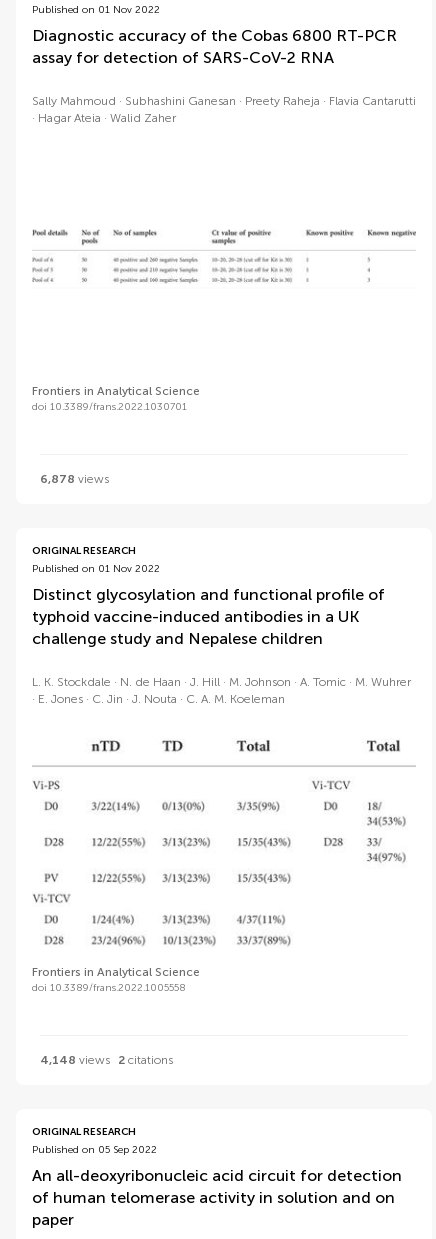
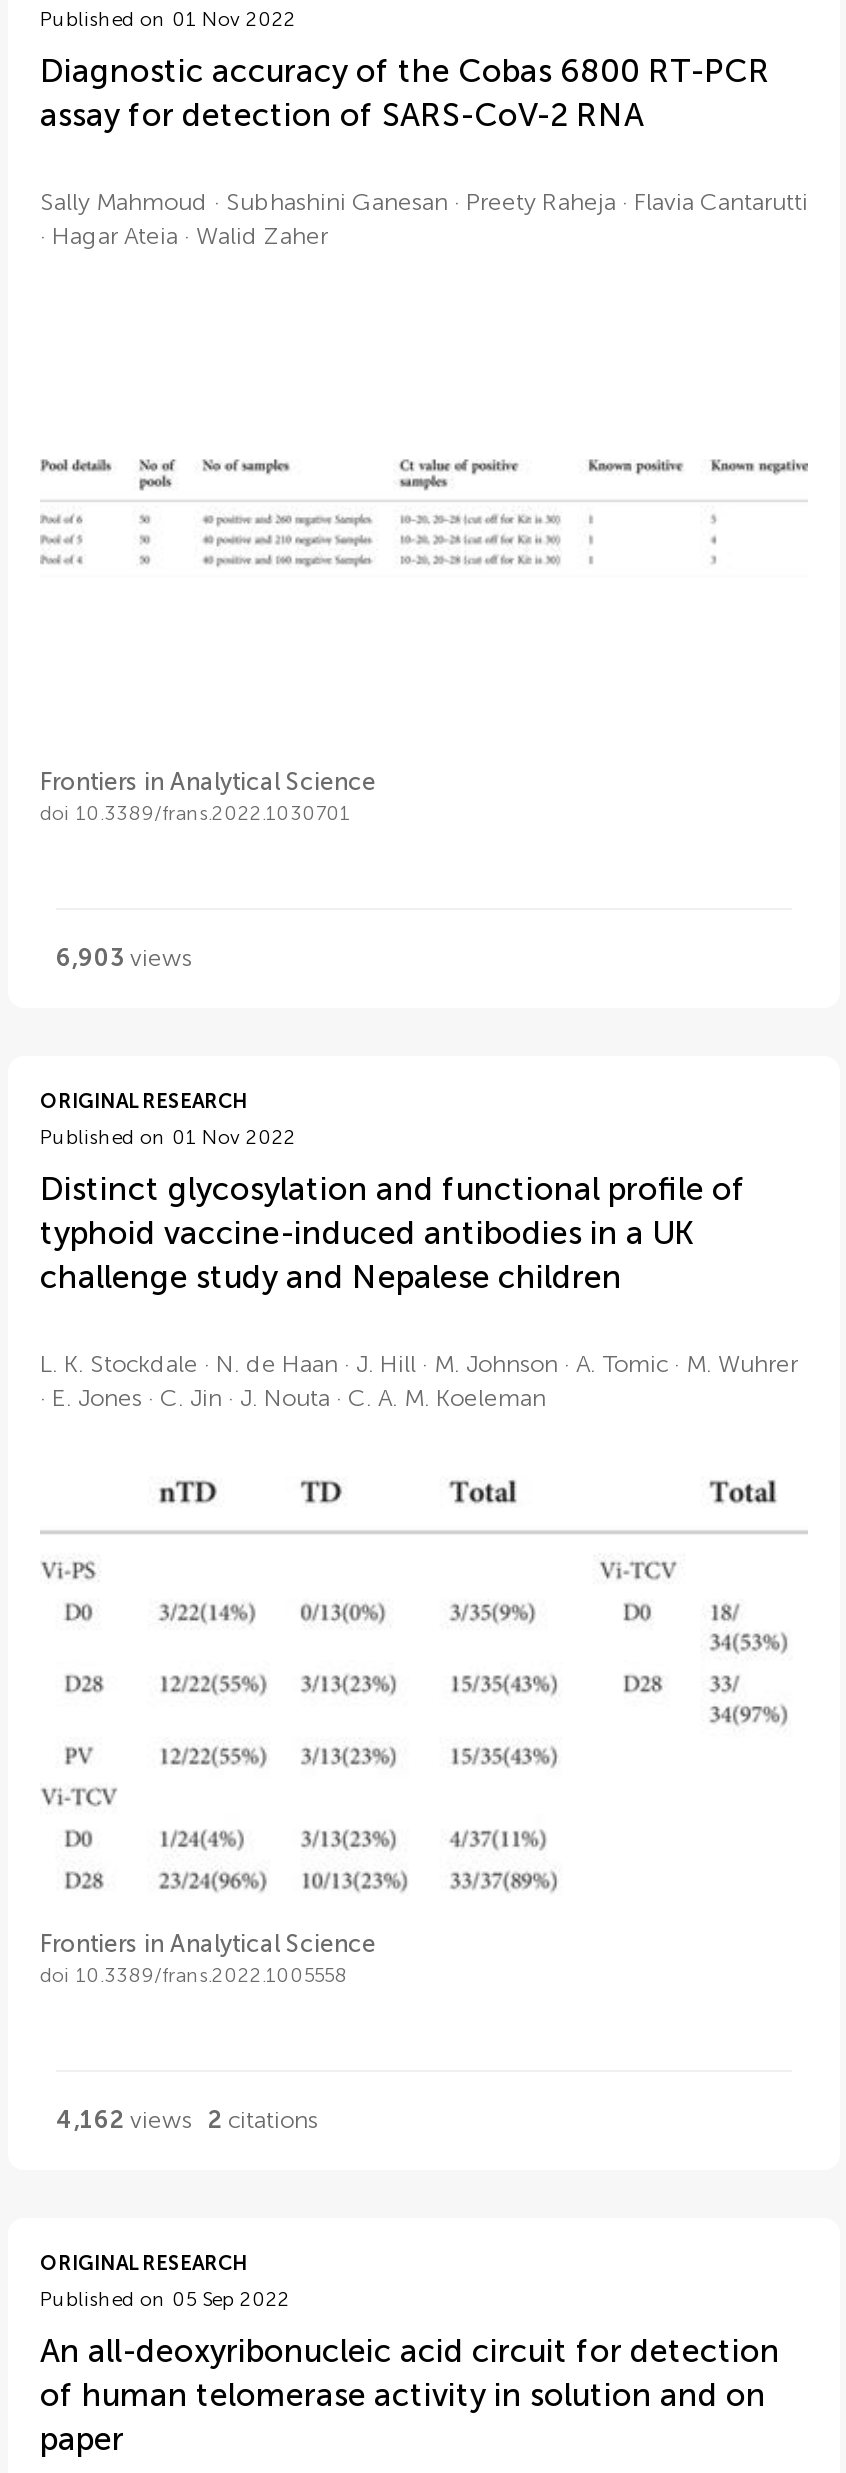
[40,472,109,486] 6,878 views -> [56,944,192,972] 6,903 views
[40,1053,173,1067] 4,148 views 2 citations -> [56,2106,318,2134] 4,162 views 2 citations

